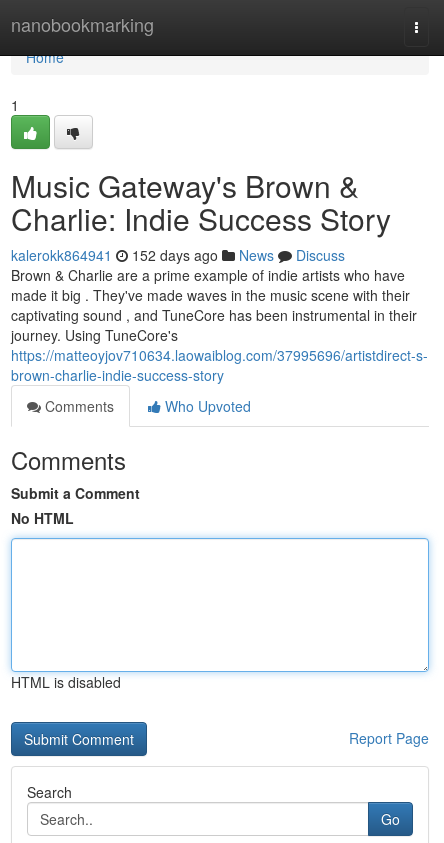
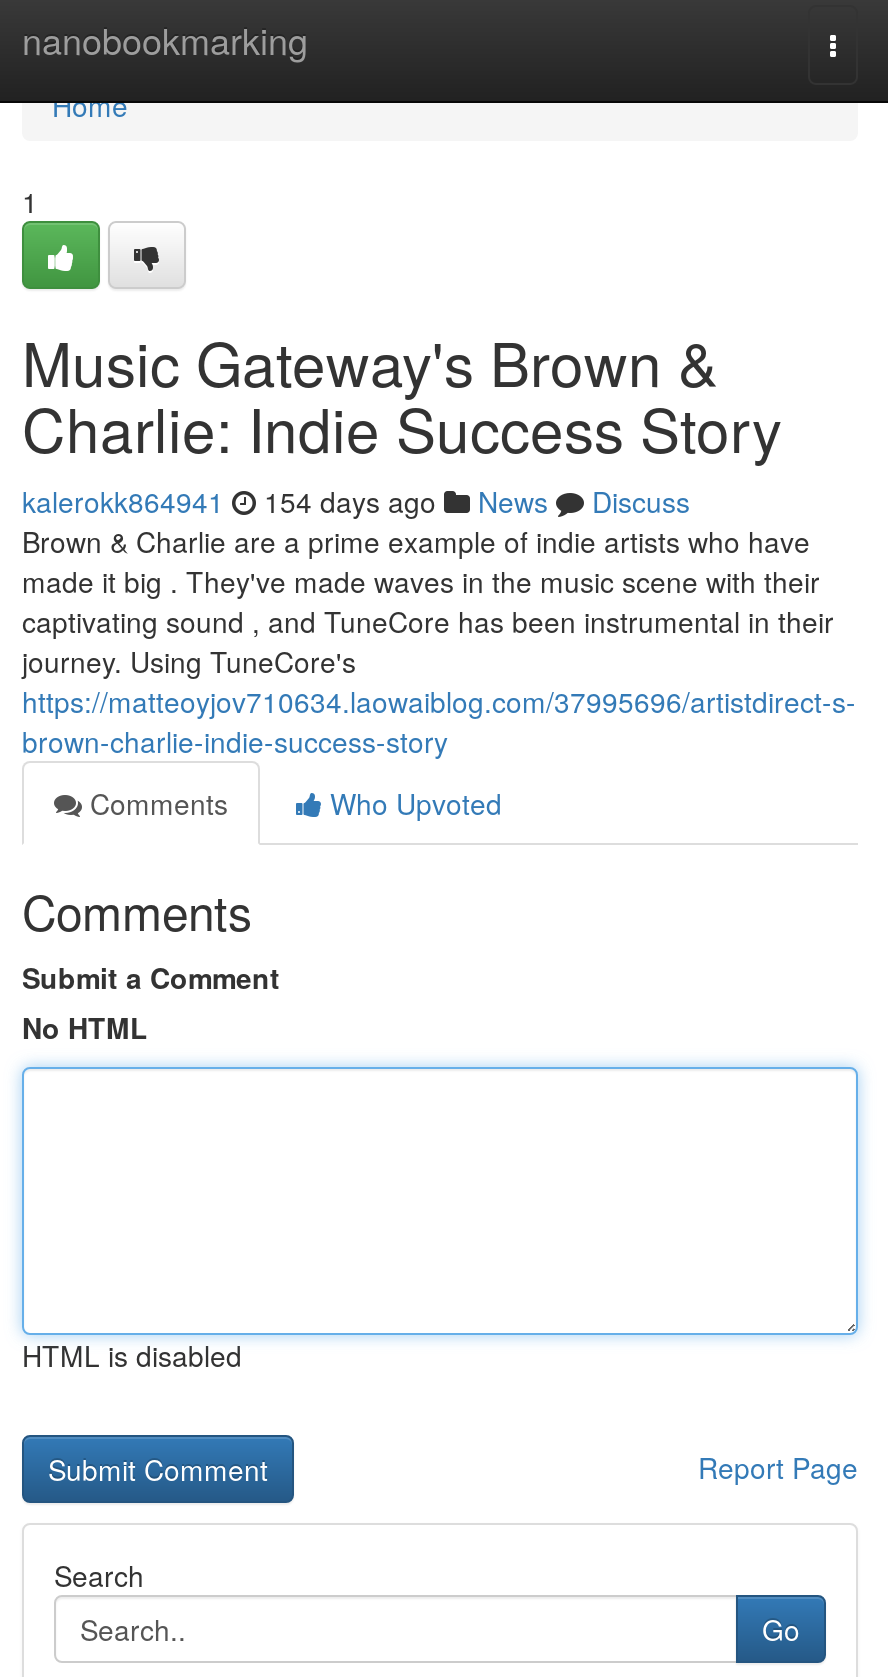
[11,245,345,265] kalerokk864941 152 days ago News Discuss -> [22,481,690,521] kalerokk864941 154 days ago News Discuss

